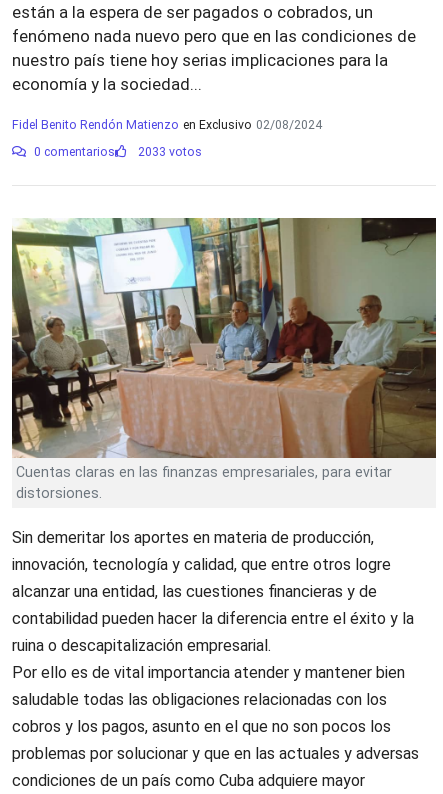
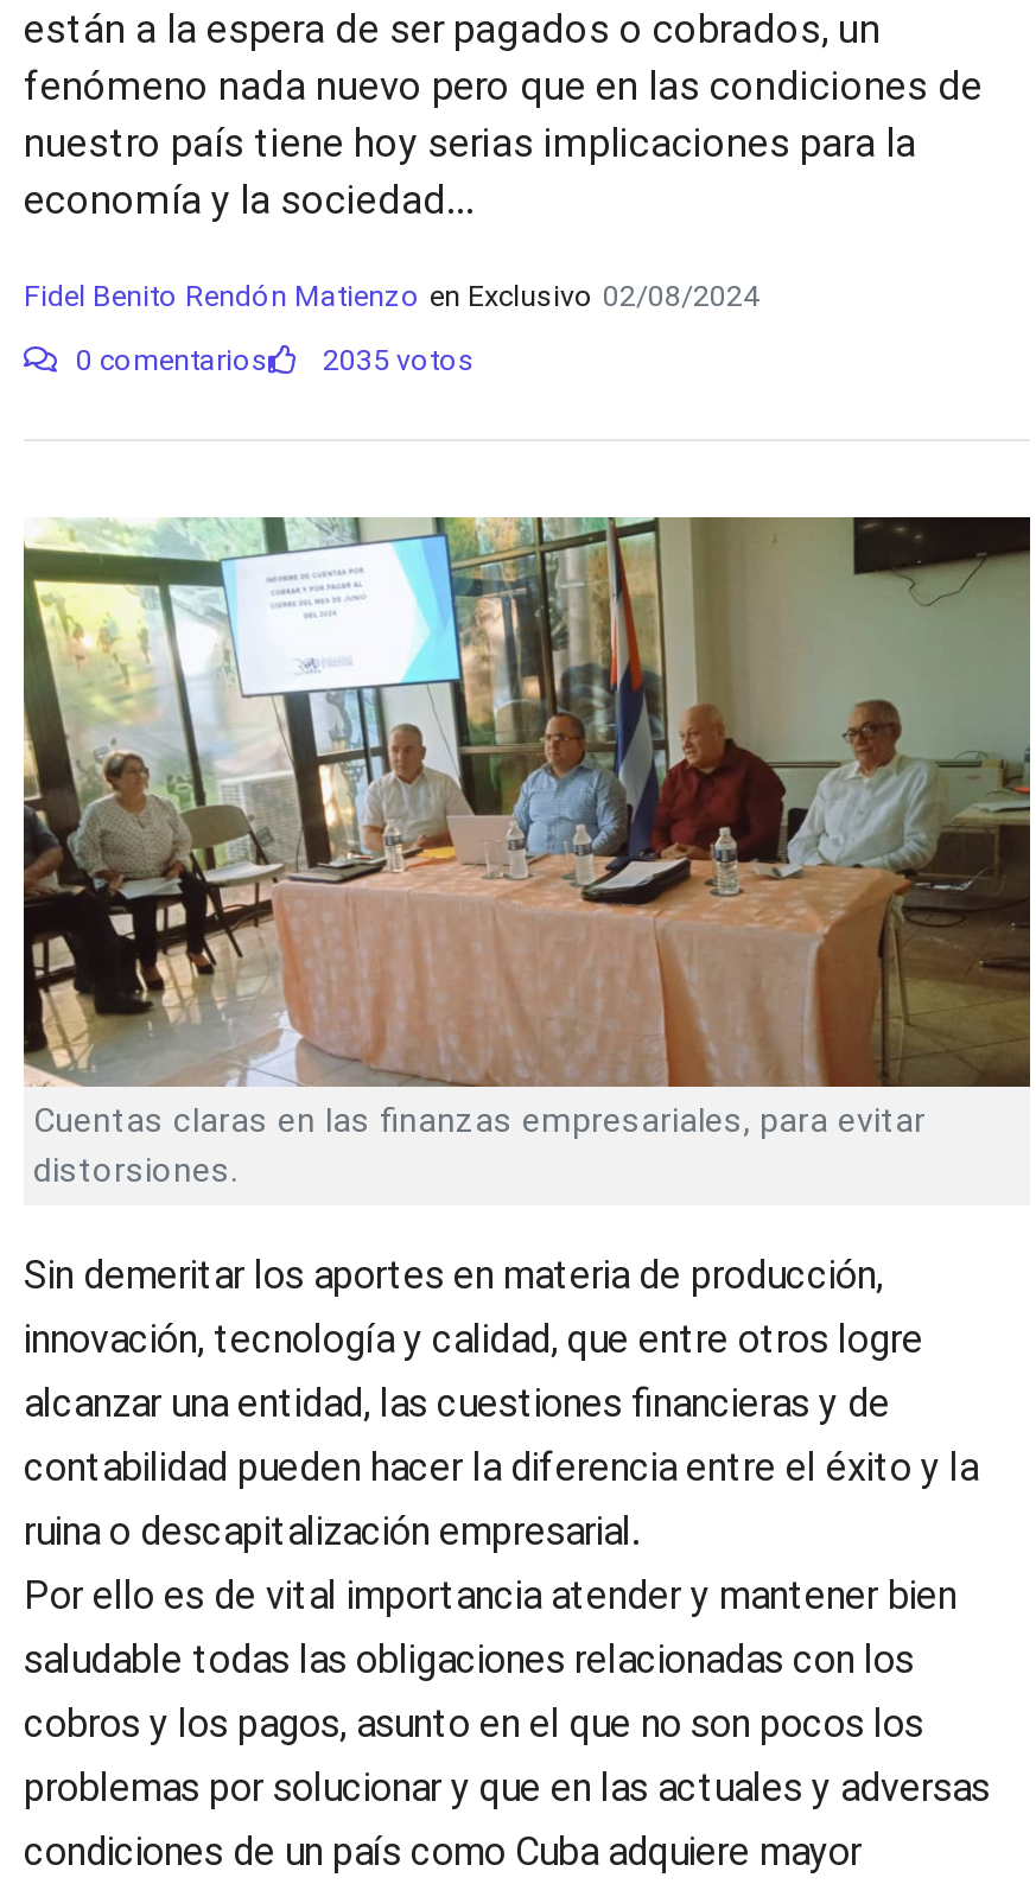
[34,145,202,159] 0 comentarios 2033 votos -> [76,344,475,377] 0 comentarios 2035 votos

